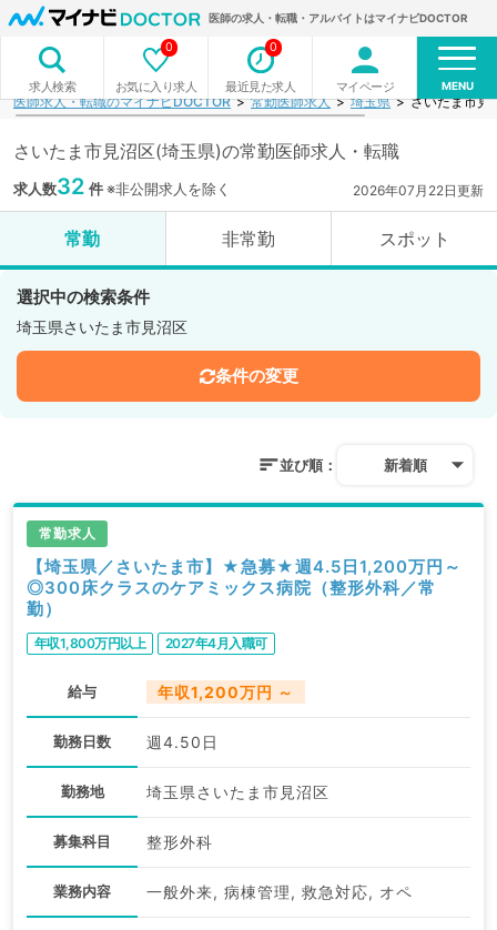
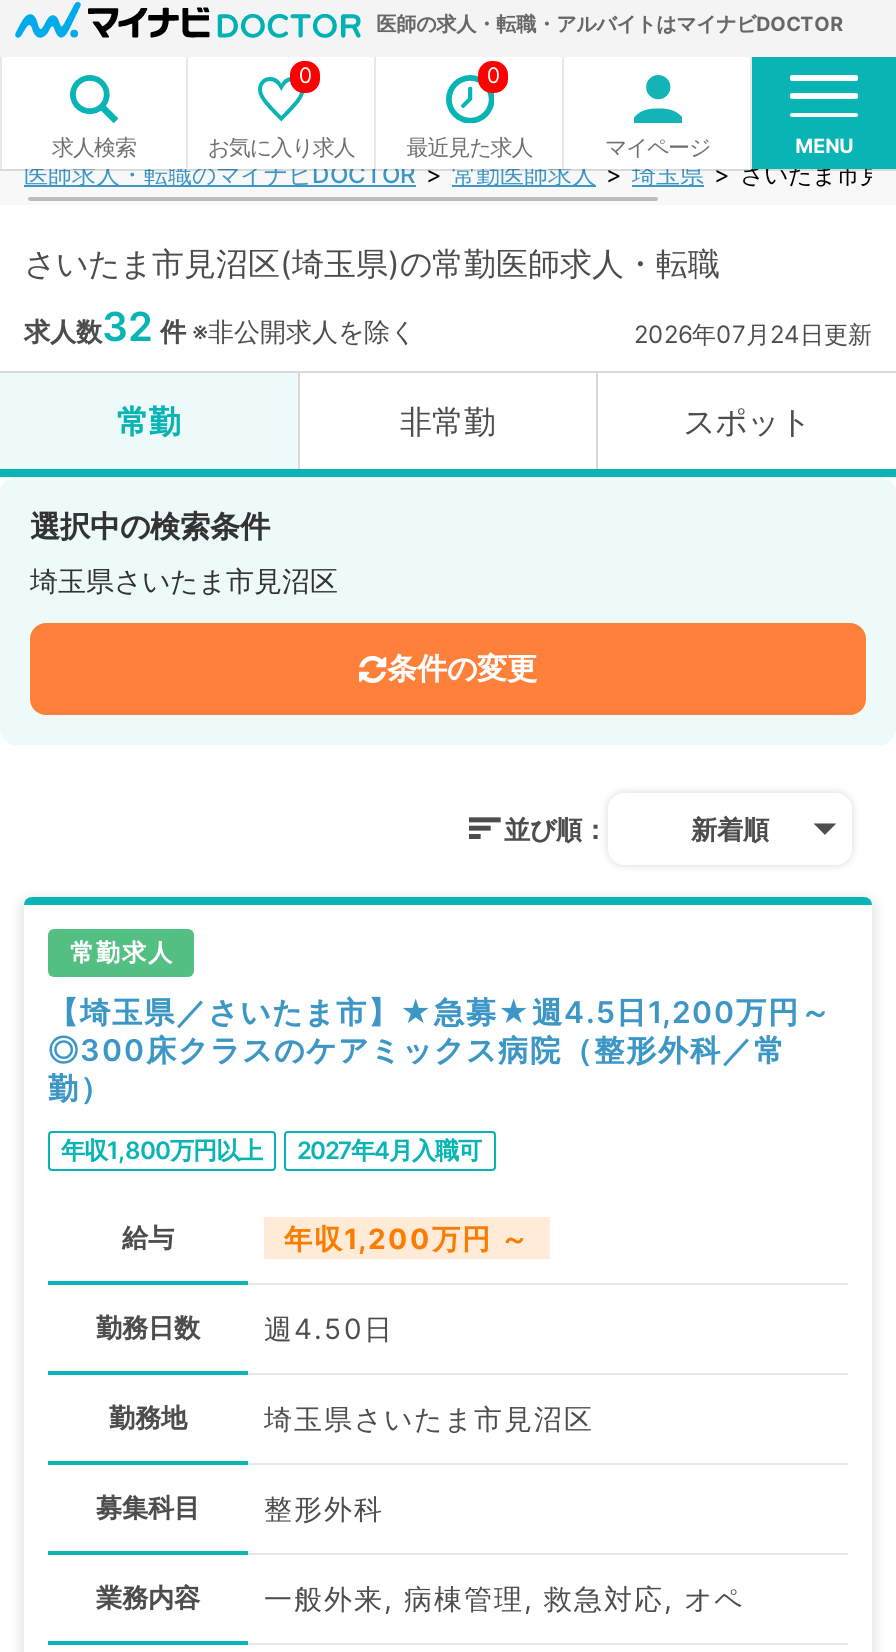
[353,182,484,199] 2026年07月22日更新 -> [634,319,872,349] 2026年07月24日更新

